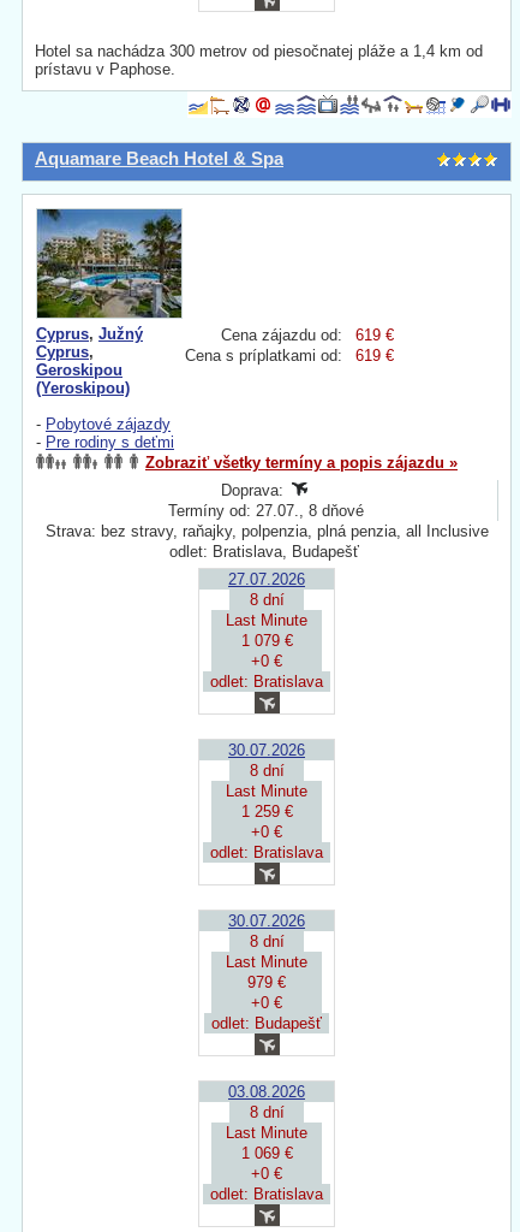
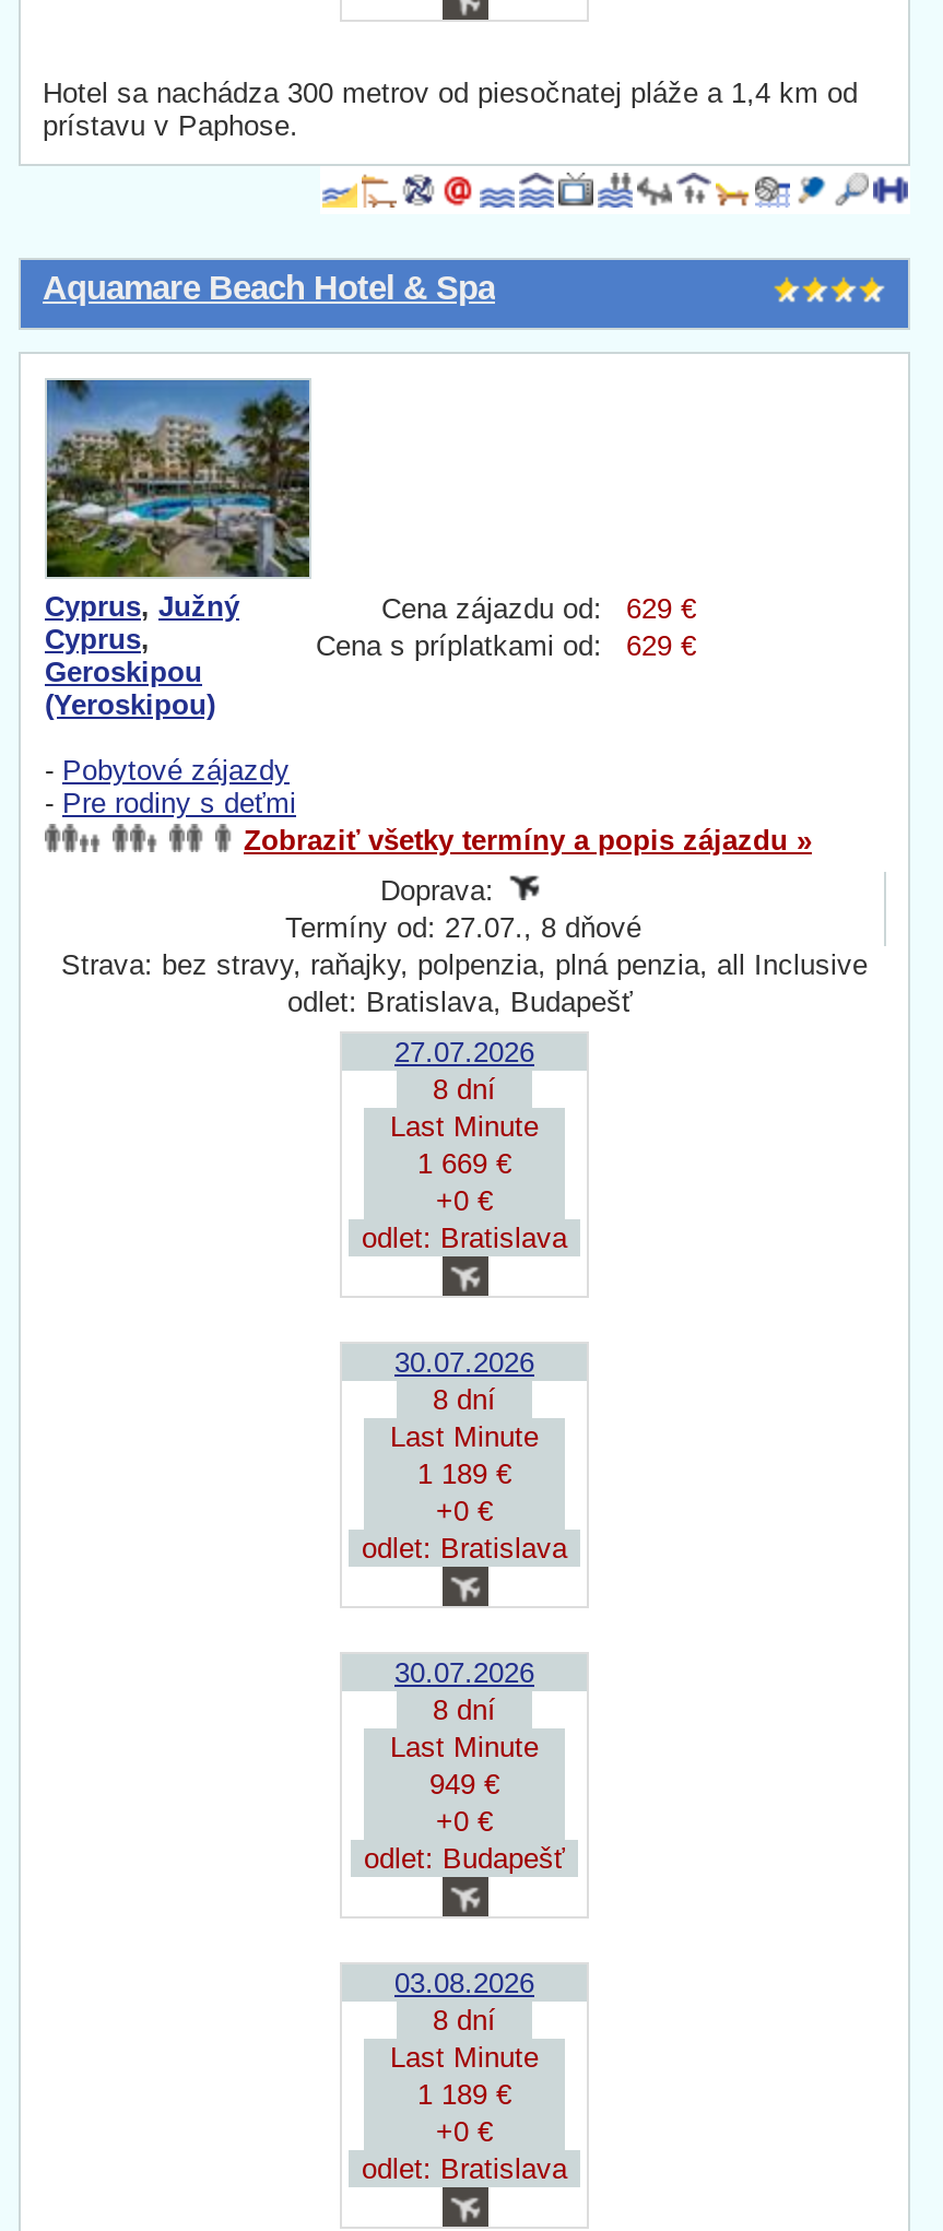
[221,327,394,345] Cena zájazdu od: 619 € -> [381,593,696,626] Cena zájazdu od: 629 €
[185,347,394,365] Cena s príplatkami od: 619 € -> [316,630,696,663] Cena s príplatkami od: 629 €
[241,632,292,650] 1 079 € -> [417,1148,511,1181] 1 669 €
[241,803,292,821] 1 259 € -> [417,1458,511,1491] 1 189 €
[247,974,286,992] 979 € -> [429,1769,499,1801] 949 €
[241,1145,292,1163] 1 069 € -> [417,2079,511,2112] 1 189 €

